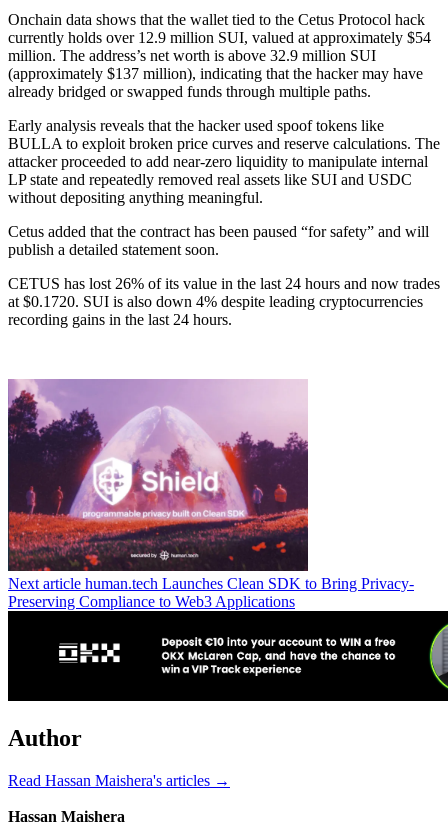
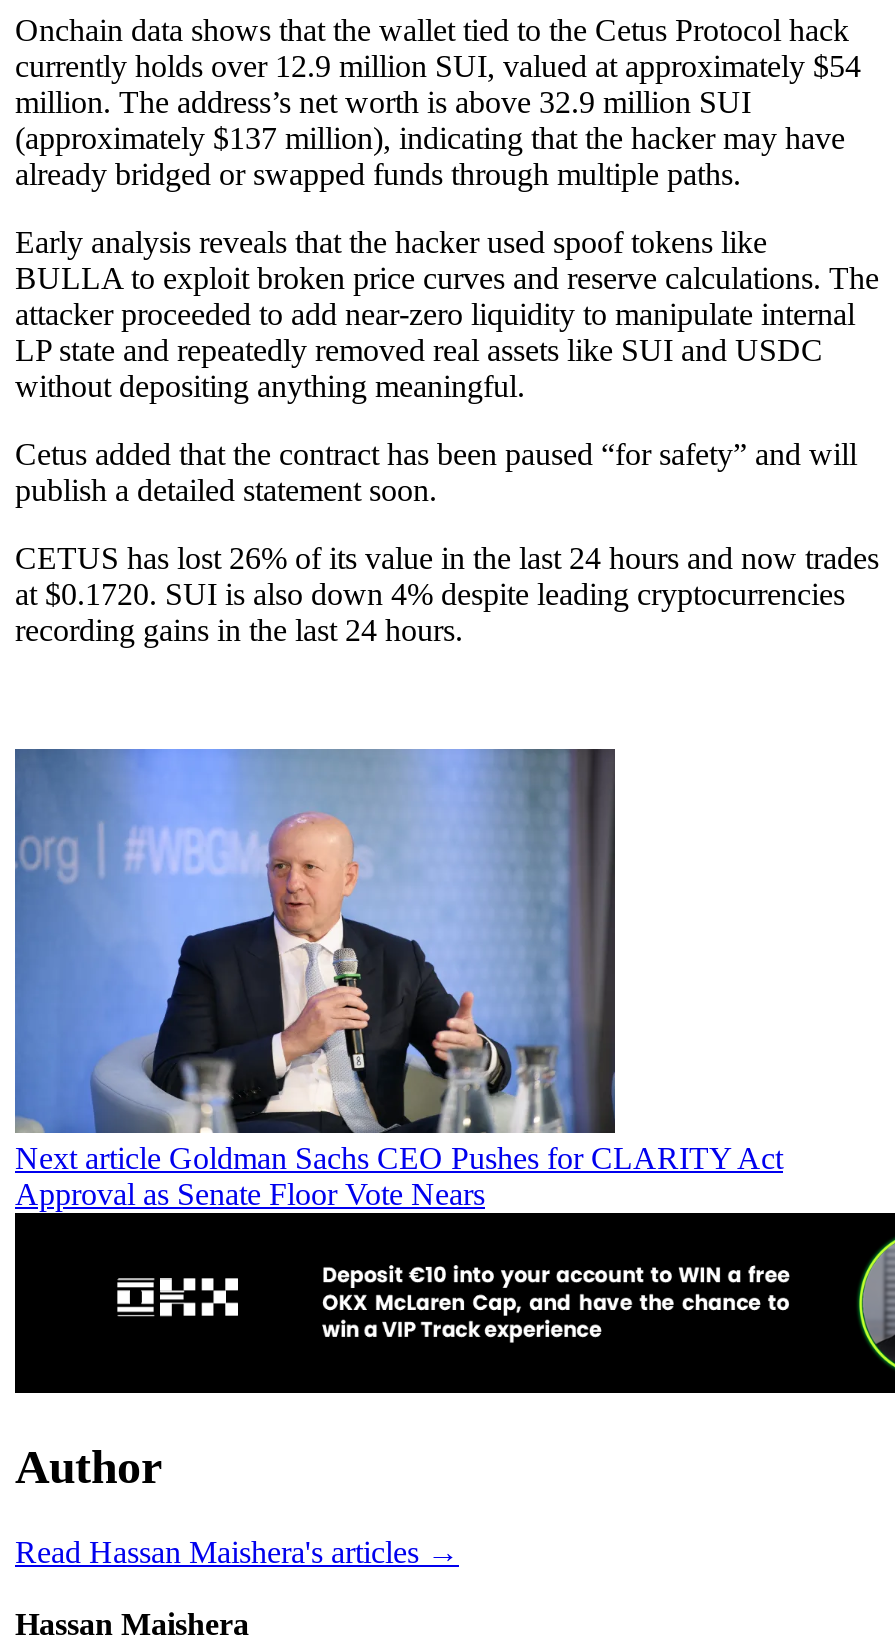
[7,379,414,610] [image] | Next article human.tech Launches Clean SDK to Bring Privacy- | Preserving Compliance to Web3 Applications -> [13,747,783,1210] [image] | Next article Goldman Sachs CEO Pushes for CLARITY Act | Approval as Senate Floor Vote Nears

